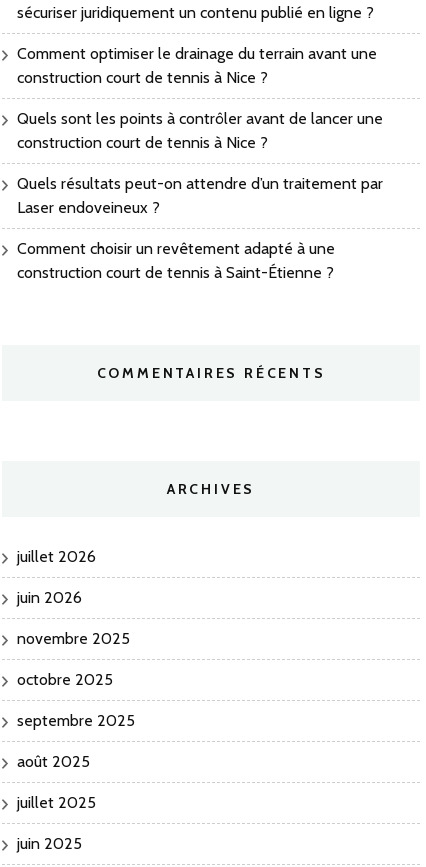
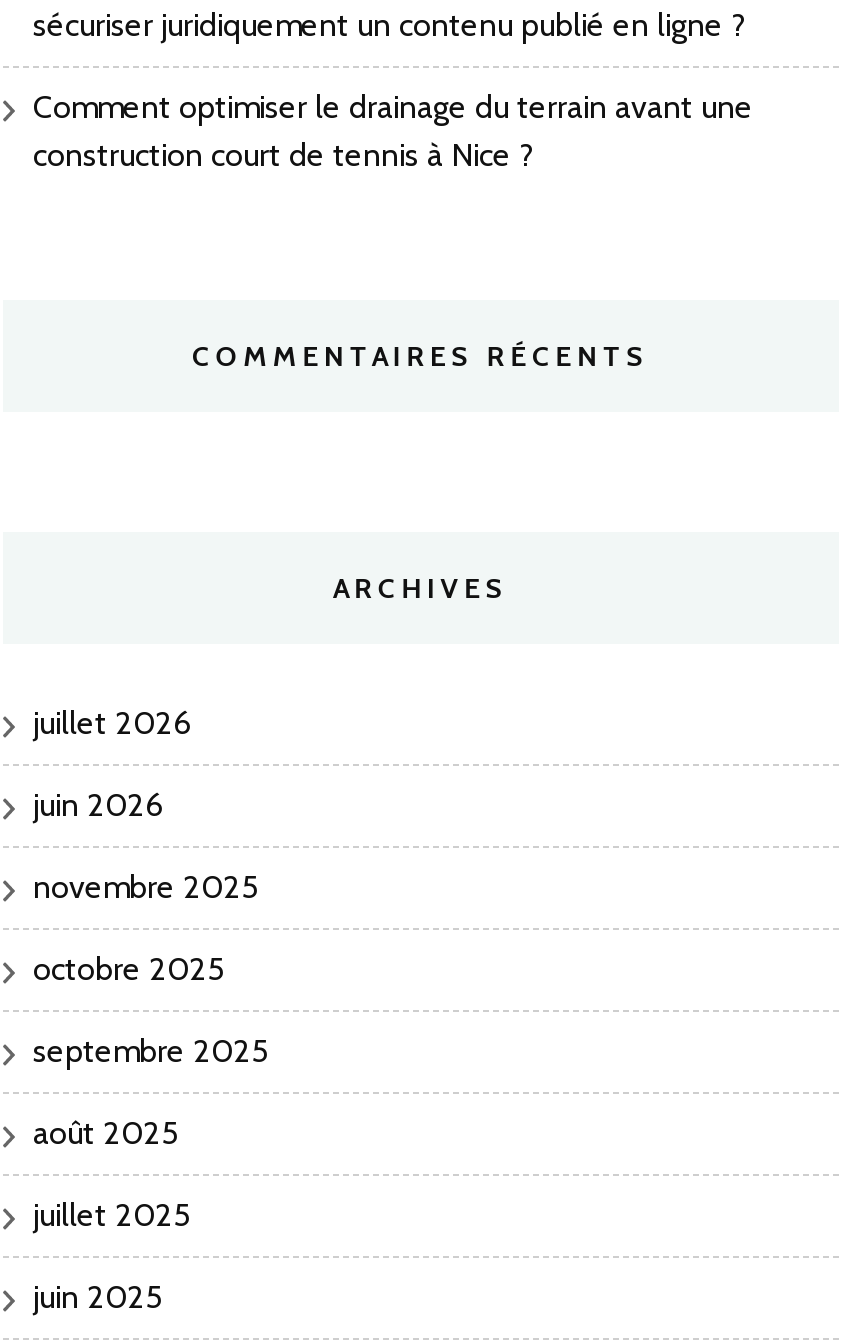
[17,109,383,282] Quels sont les points à contrôler avant de lancer une | construction court de tennis à Nice ? | Quels résultats peut-on attendre d’un traitement par | Laser endoveineux ? | Comment choisir un revêtement adapté à une | construction court de tennis à Saint-Étienne ? -> none

